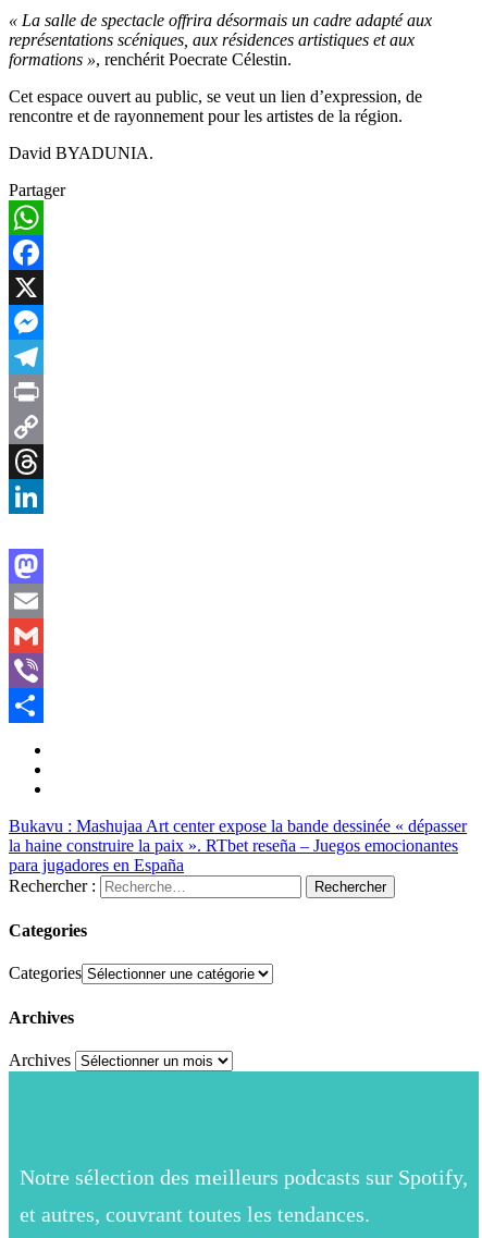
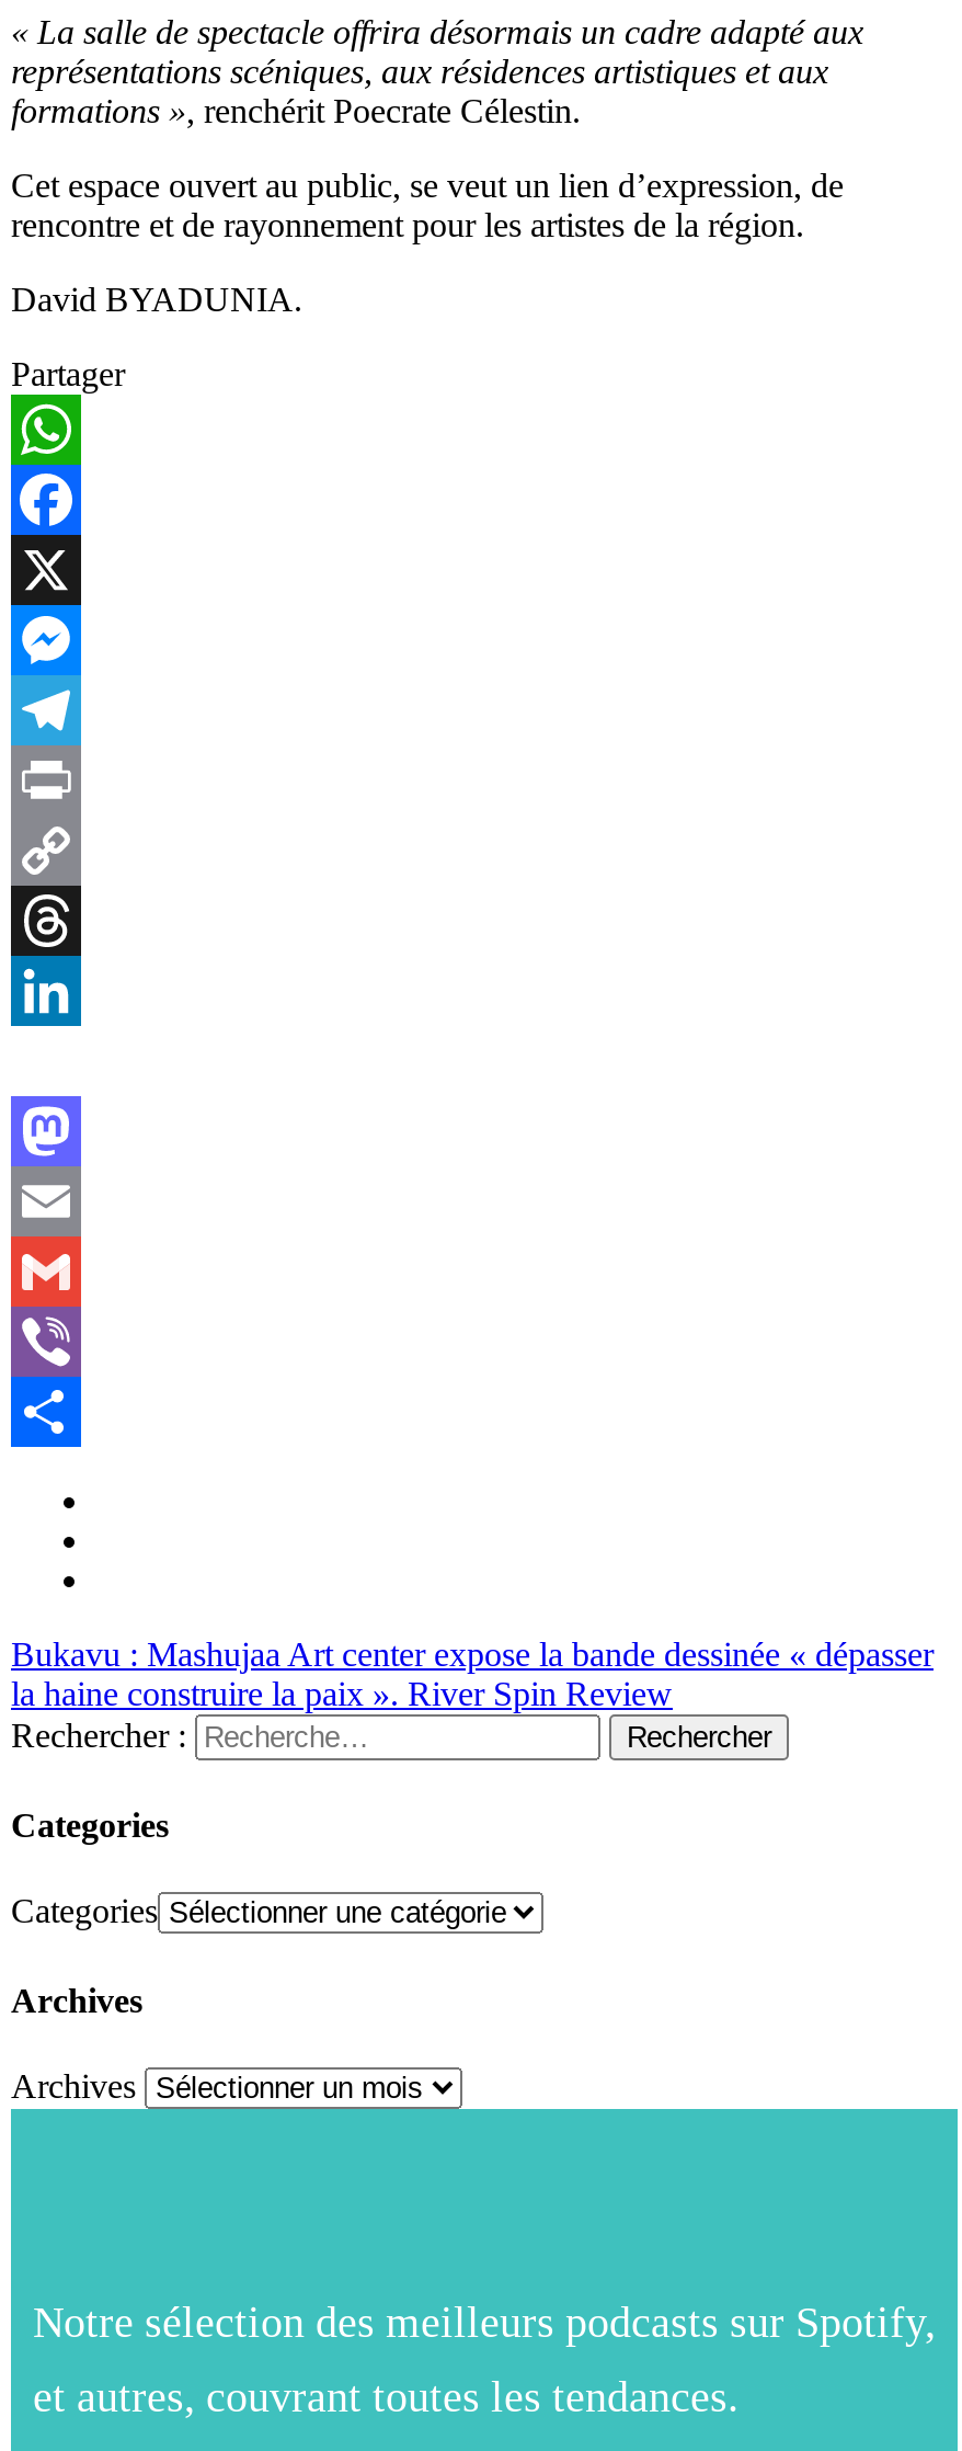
[9,836,458,874] la haine construire la paix ». RTbet reseña – Juegos emocionantes | para jugadores en España -> [11,1674,673,1712] la haine construire la paix ». River Spin Review

